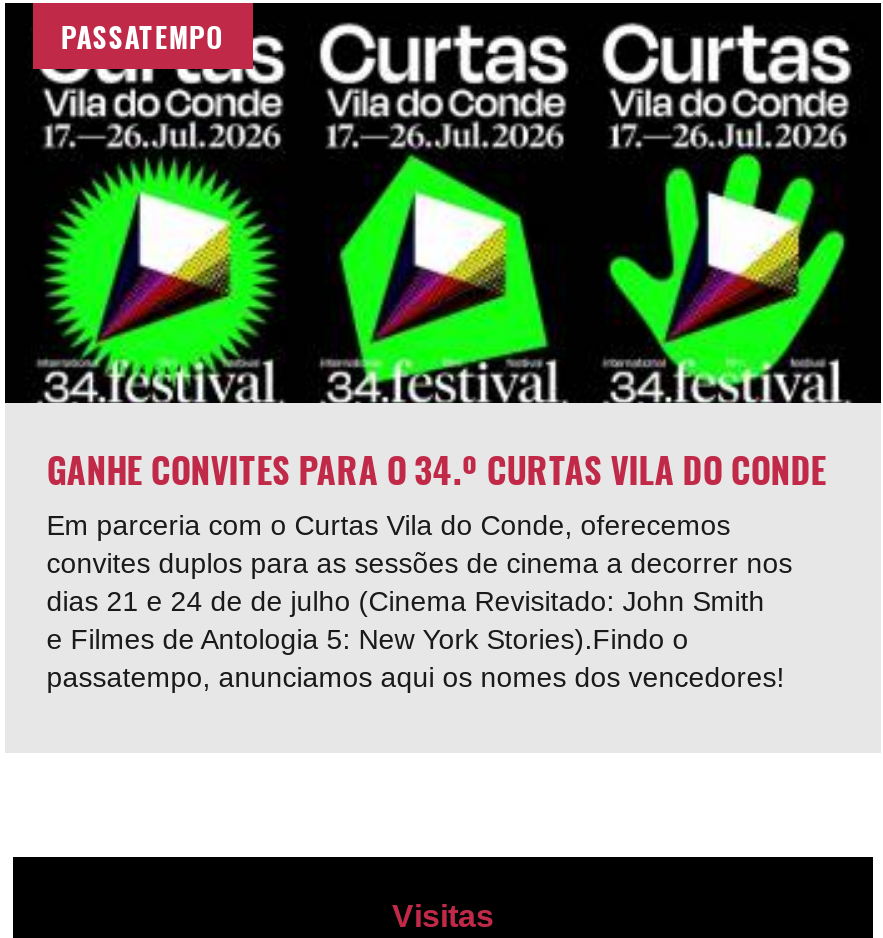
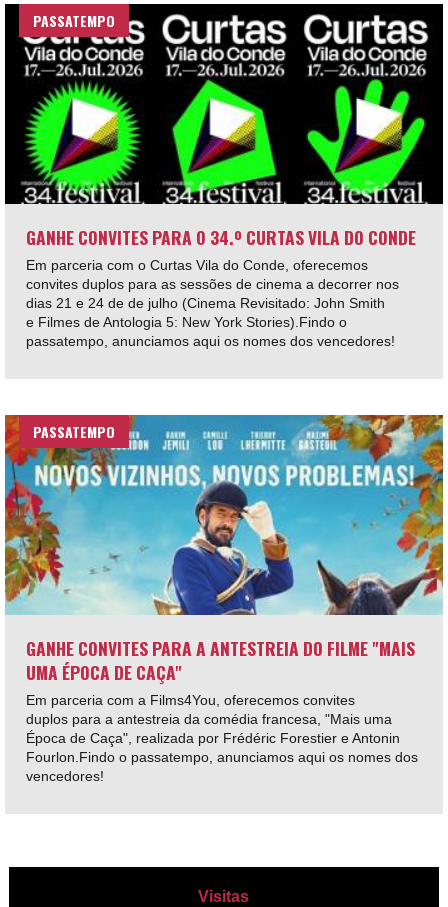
none -> [4,414,444,640] [image] | PASSATEMPO
none -> [26,635,418,784] GANHE CONVITES PARA A ANTESTREIA DO FILME "MAIS | UMA ÉPOCA DE CAÇA" | Em parceria com a Films4You, oferecemos convites | duplos para a antestreia da comédia francesa, "Mais uma | Época de Caça", realizada por Frédéric Forestier e Antonin | Fourlon.Findo o passatempo, anunciamos aqui os nomes dos | vencedores!

